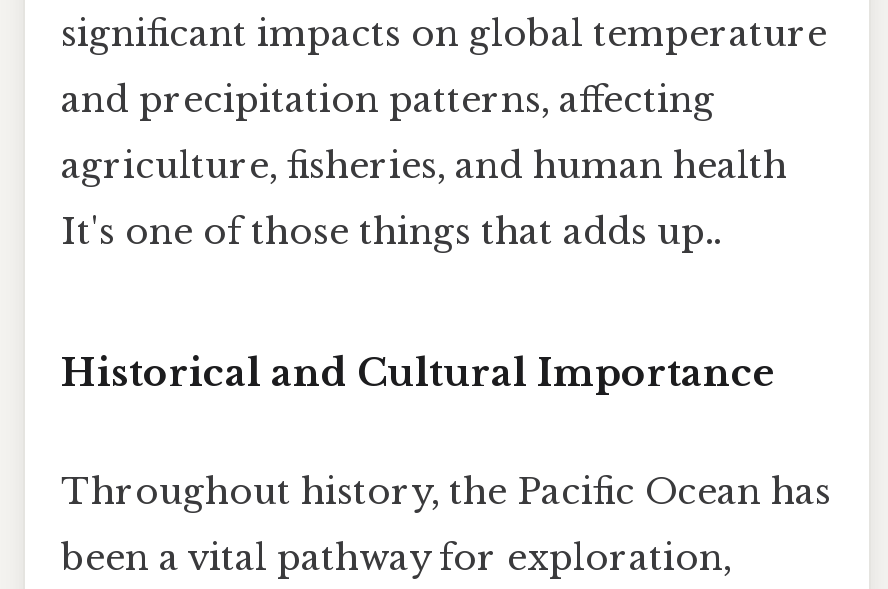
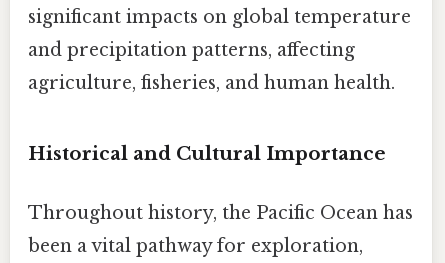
[61,144,787,254] agriculture, fisheries, and human health | It's one of those things that adds up.. -> [28,72,395,94] agriculture, fisheries, and human health.

